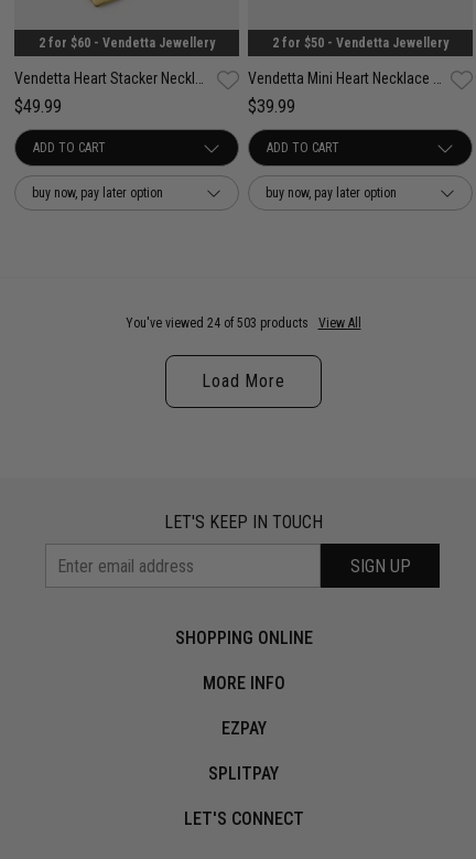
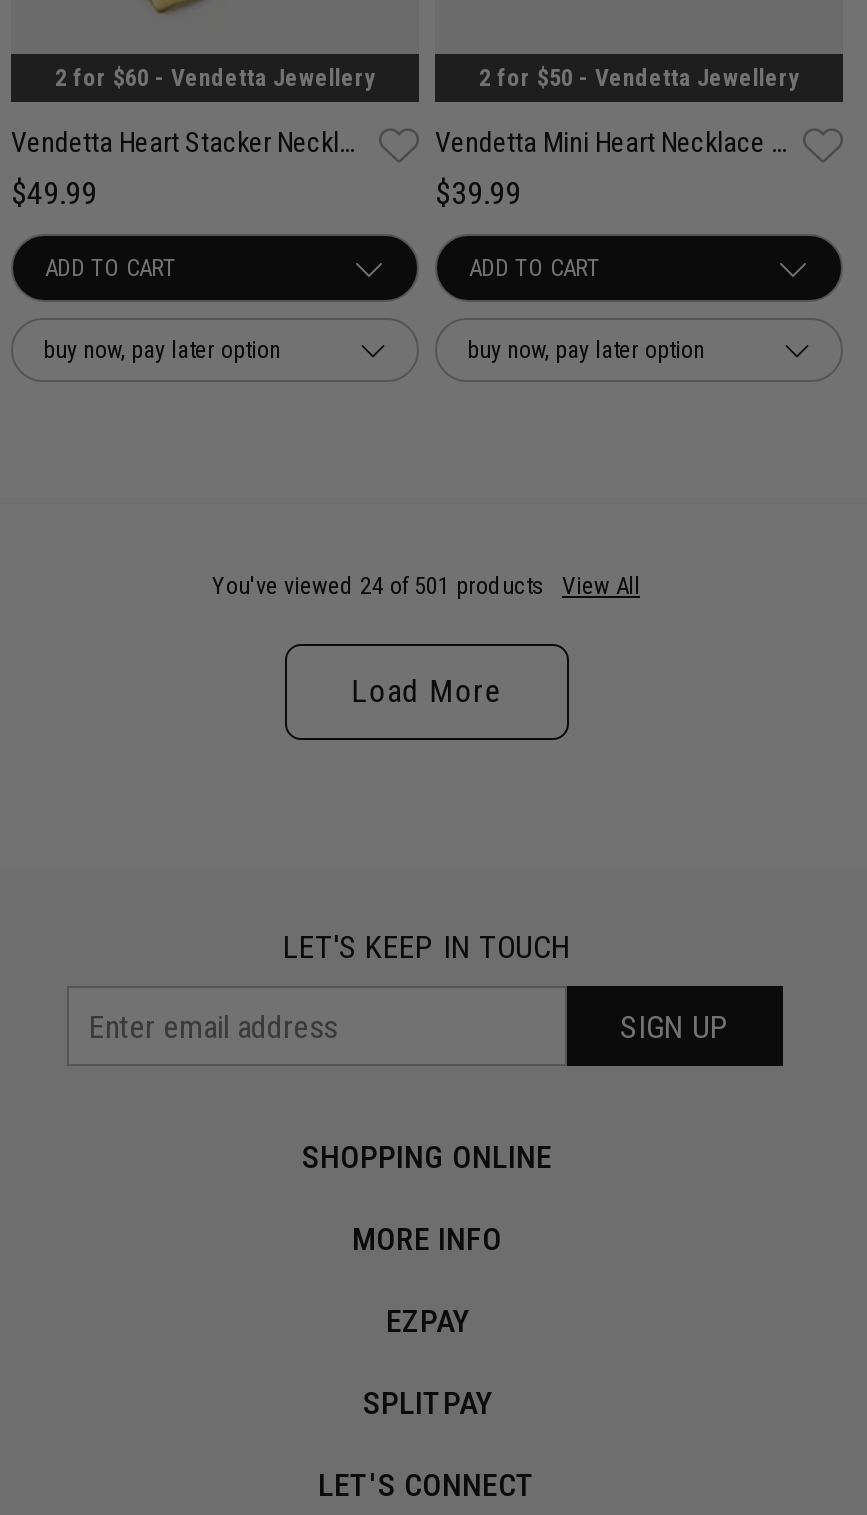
[125,316,308,331] You've viewed 24 of 503 products -> [212,573,544,601] You've viewed 24 of 501 products

